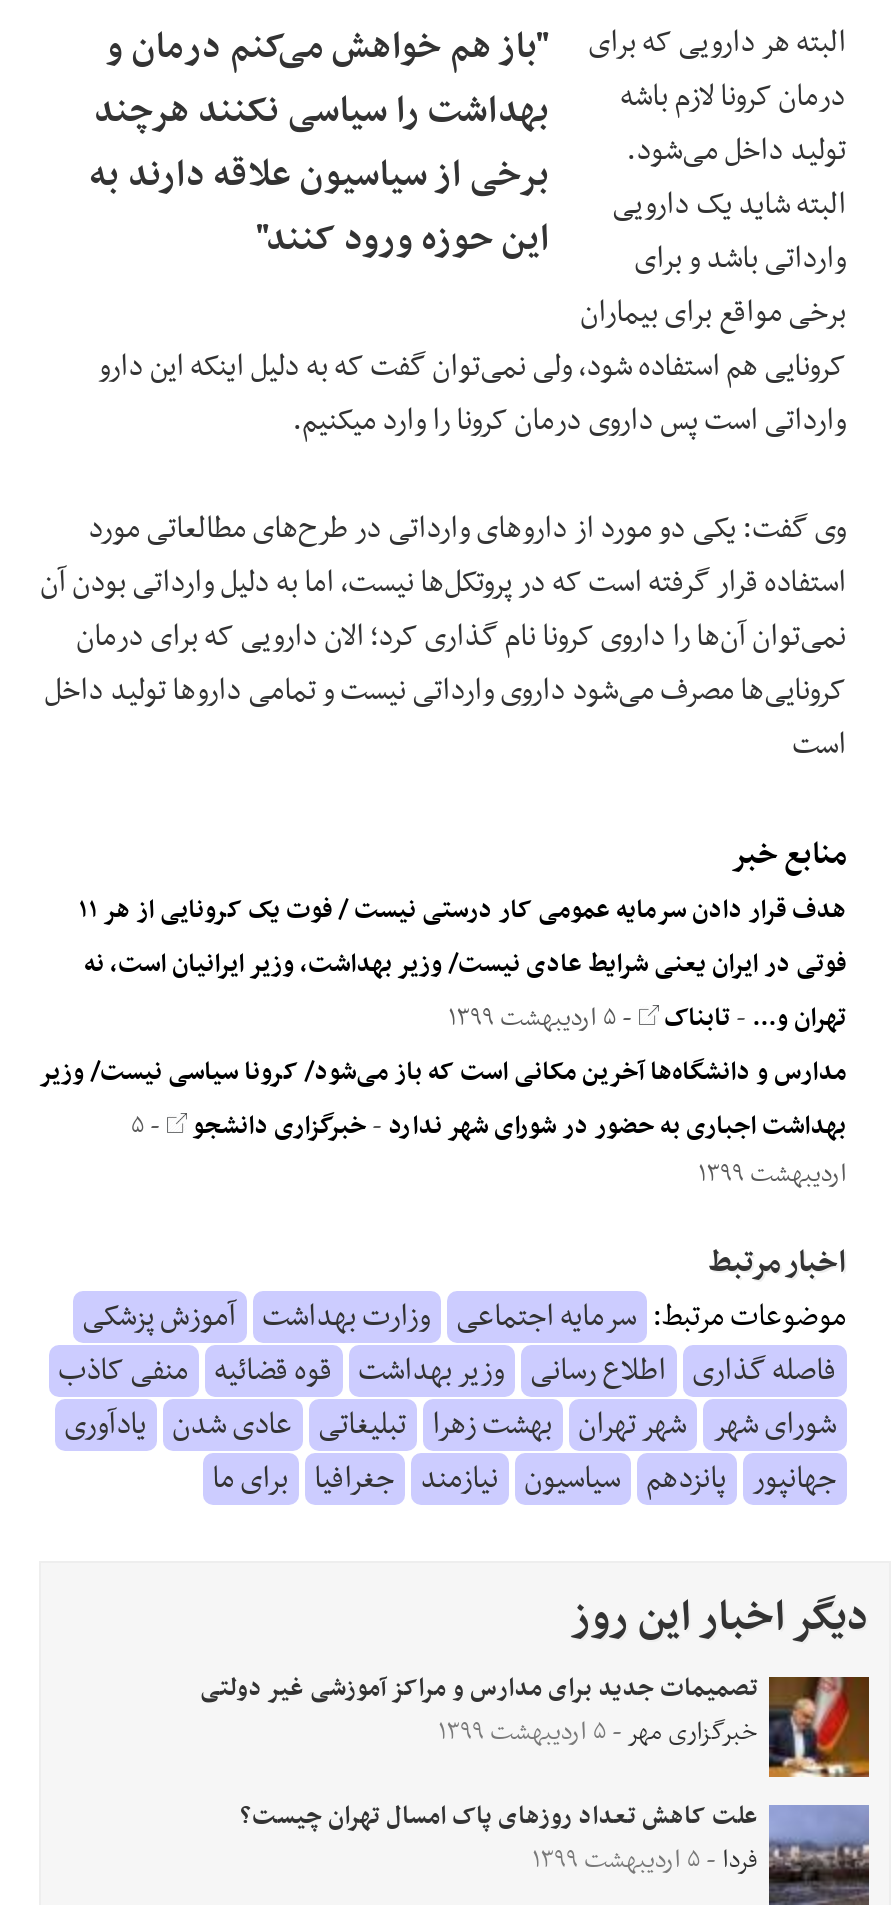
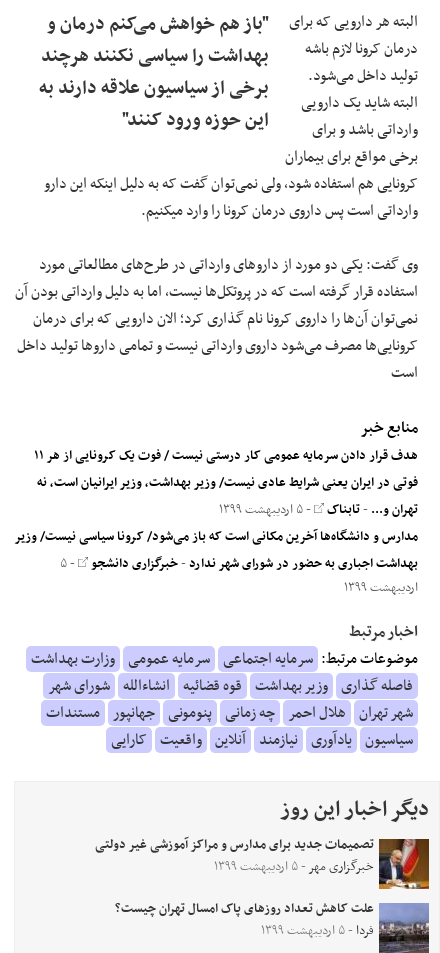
[58,1291,846,1505] موضوعات مرتبط: سرمایه اجتماعی وزارت بهداشت آموزش پزشکی | فاصله گذاری اطلاع رسانی وزیر بهداشت قوه قضائیه منفی کاذب | شورای شهر شهر تهران بهشت زهرا تبلیغاتی عادی شدن یادآوری | جهانپور پانزدهم سیاسیون نیازمند جغرافیا برای ما -> [31,646,418,753] موضوعات مرتبط: سرمایه اجتماعی سرمایه عمومی وزارت بهداشت | فاصله گذاری وزیر بهداشت قوه قضائیه انشاءالله شورای شهر | شهر تهران هلال احمر چه زمانی پنومونی جهانپور مستندات | سیاسیون یادآوری نیازمند آنلاین واقعیت کارایی

